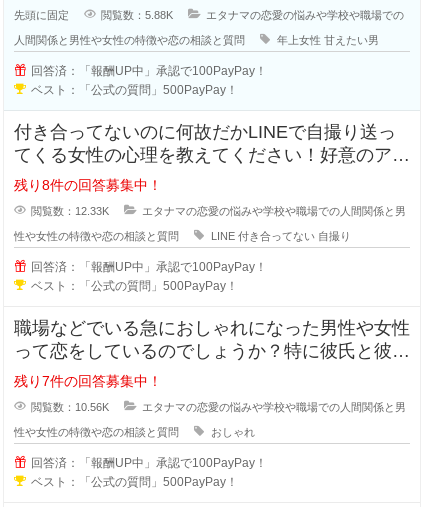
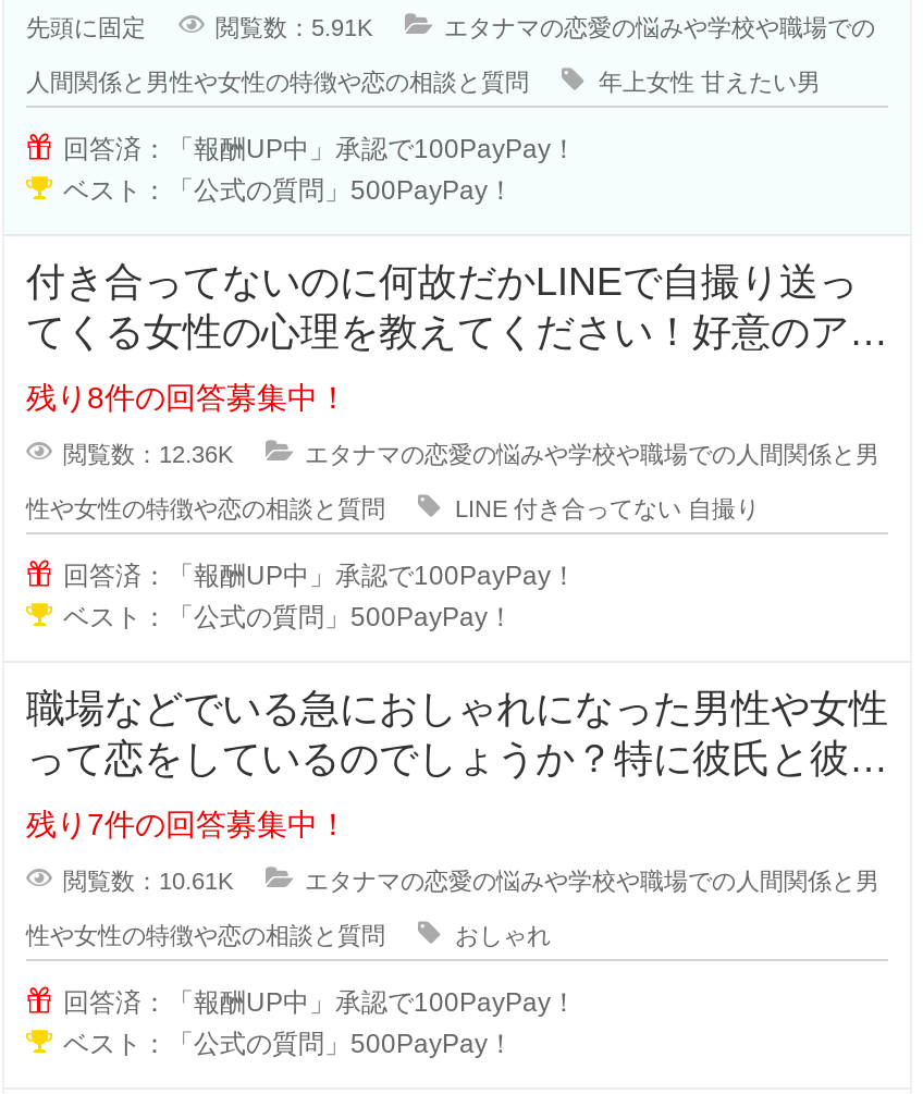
[101,9,173,21] 閲覧数：5.88K -> [216,14,372,40] 閲覧数：5.91K
[31,205,109,217] 閲覧数：12.33K -> [63,441,233,467] 閲覧数：12.36K
[31,401,109,413] 閲覧数：10.56K -> [63,867,233,893] 閲覧数：10.61K

